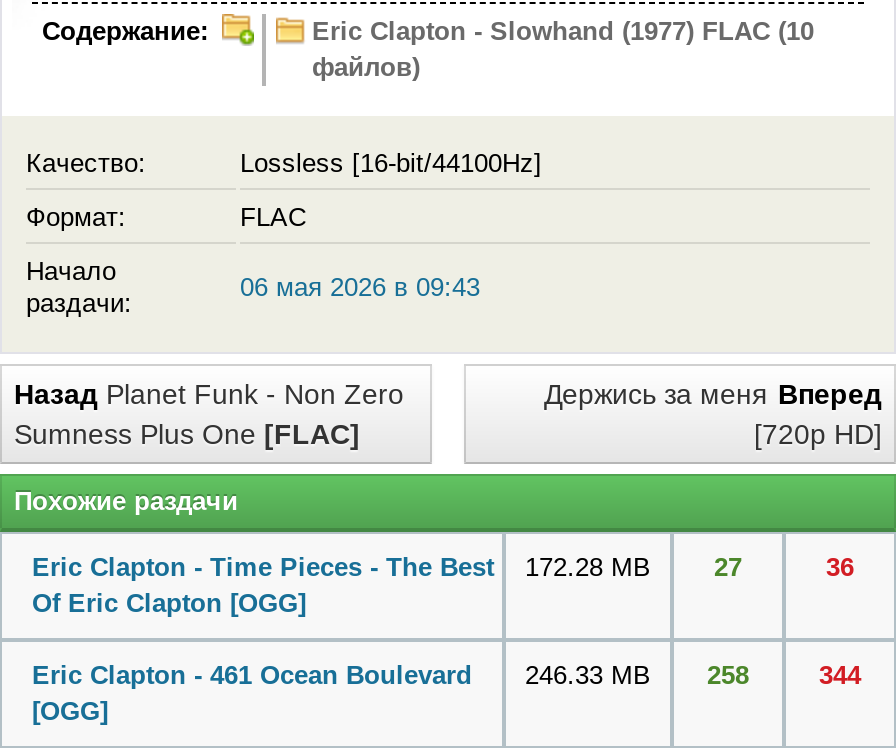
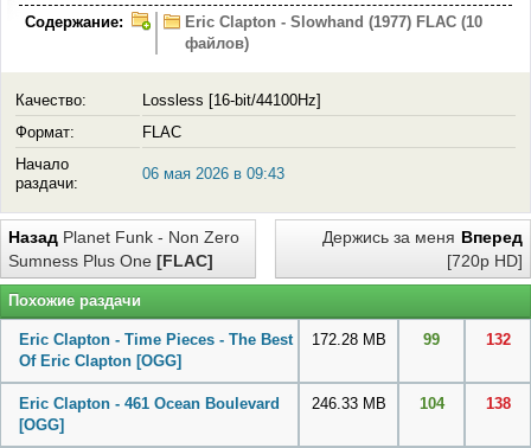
[714,553,742,583] 27 -> [423,331,440,349] 99
[826,553,854,583] 36 -> [485,331,510,349] 132
[32,661,749,691] Eric Clapton - 461 Ocean Boulevard 246.33 MB 258 -> [19,395,444,413] Eric Clapton - 461 Ocean Boulevard 246.33 MB 104
[819,661,861,691] 344 -> [485,395,510,413] 138

